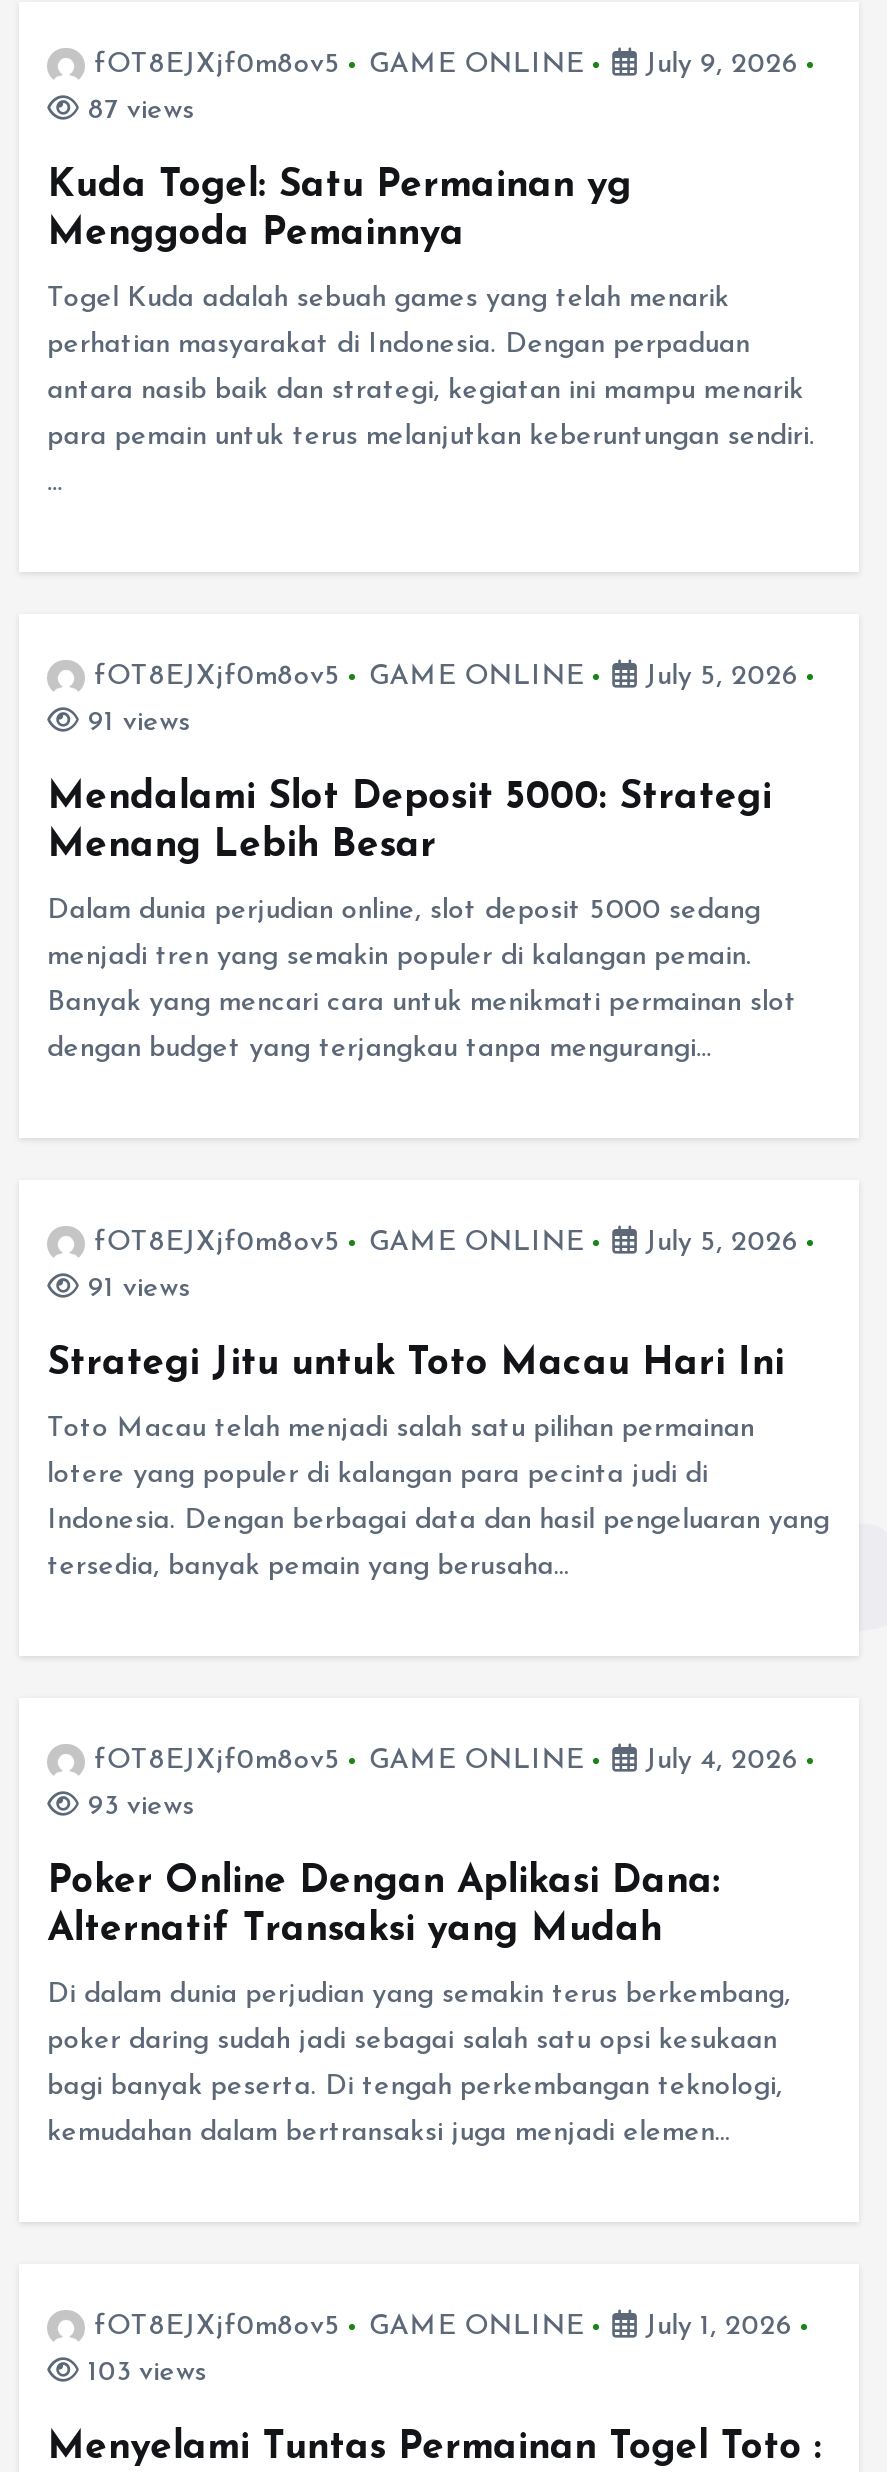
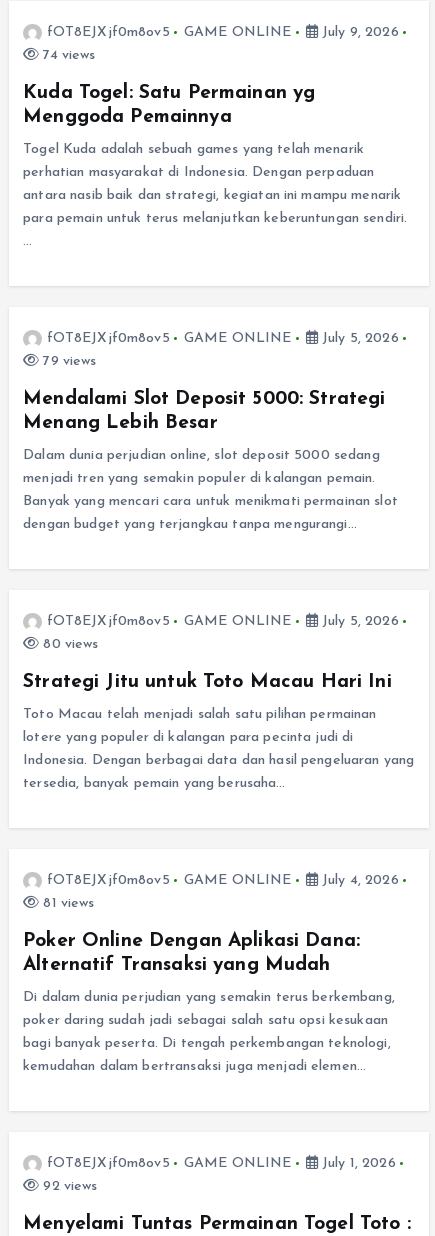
[80,96,194,126] 87 views -> [39,48,96,63] 74 views
[80,708,190,738] 91 views -> [39,354,97,369] 79 views
[80,1274,190,1304] 91 views -> [39,637,99,652] 80 views
[80,1791,194,1821] 93 views -> [39,896,95,911] 81 views
[80,2357,206,2387] 103 views -> [39,1179,98,1194] 92 views

